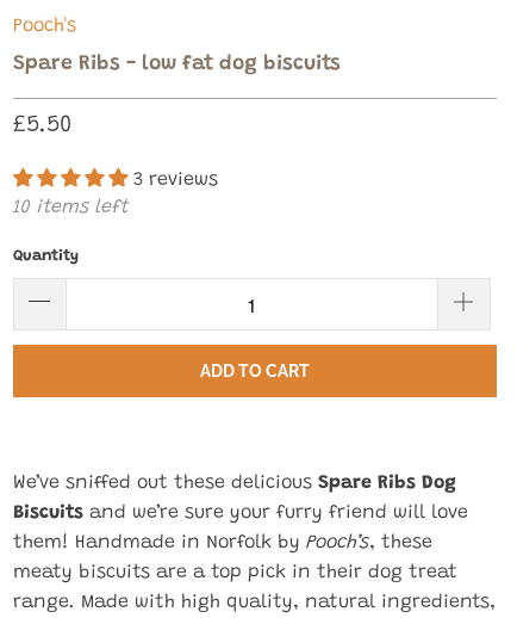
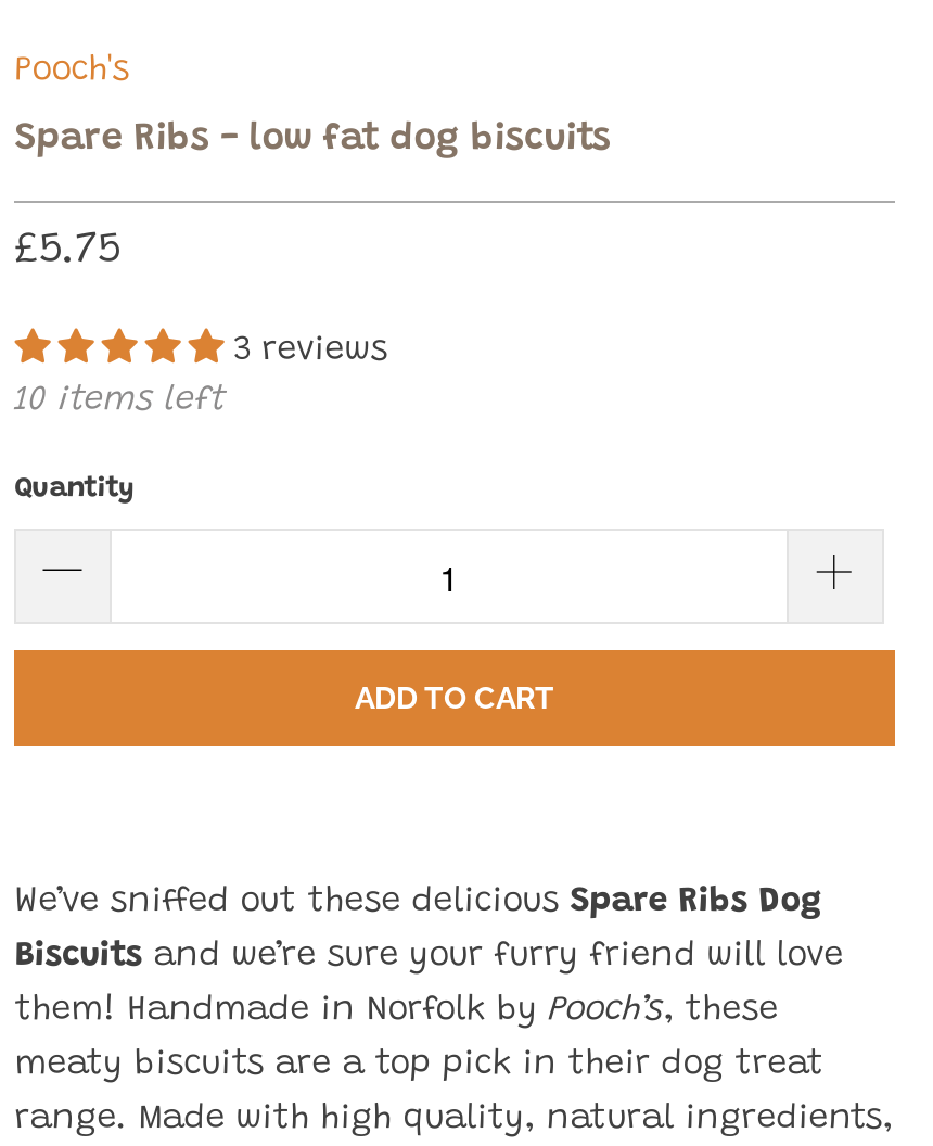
[13,113,73,137] £5.50 -> [15,228,121,272] £5.75

